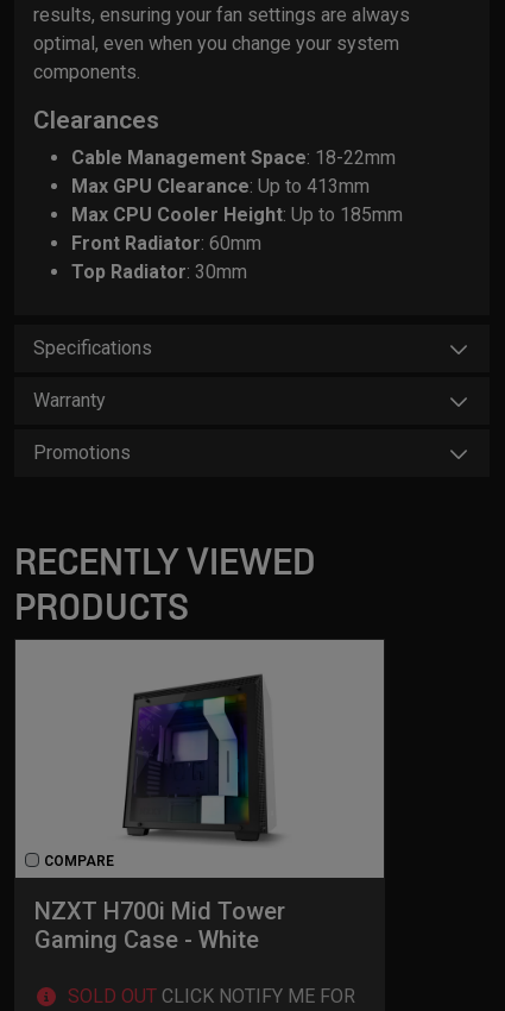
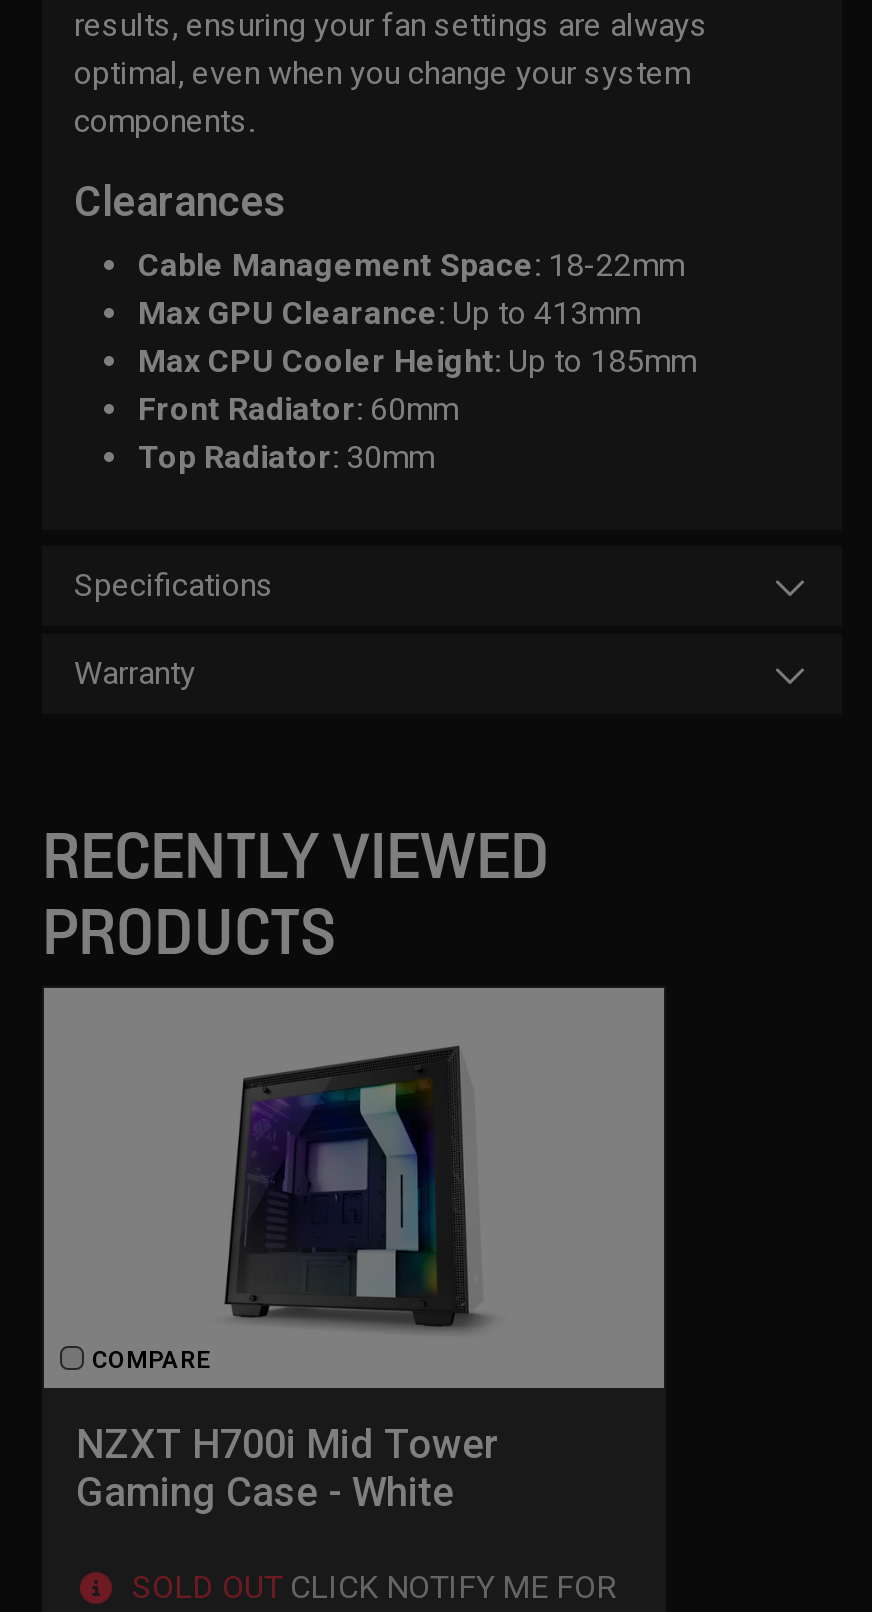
[33,441,131,464] Promotions -> none

